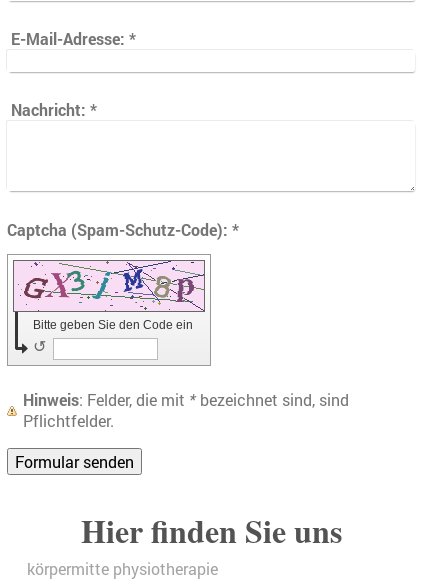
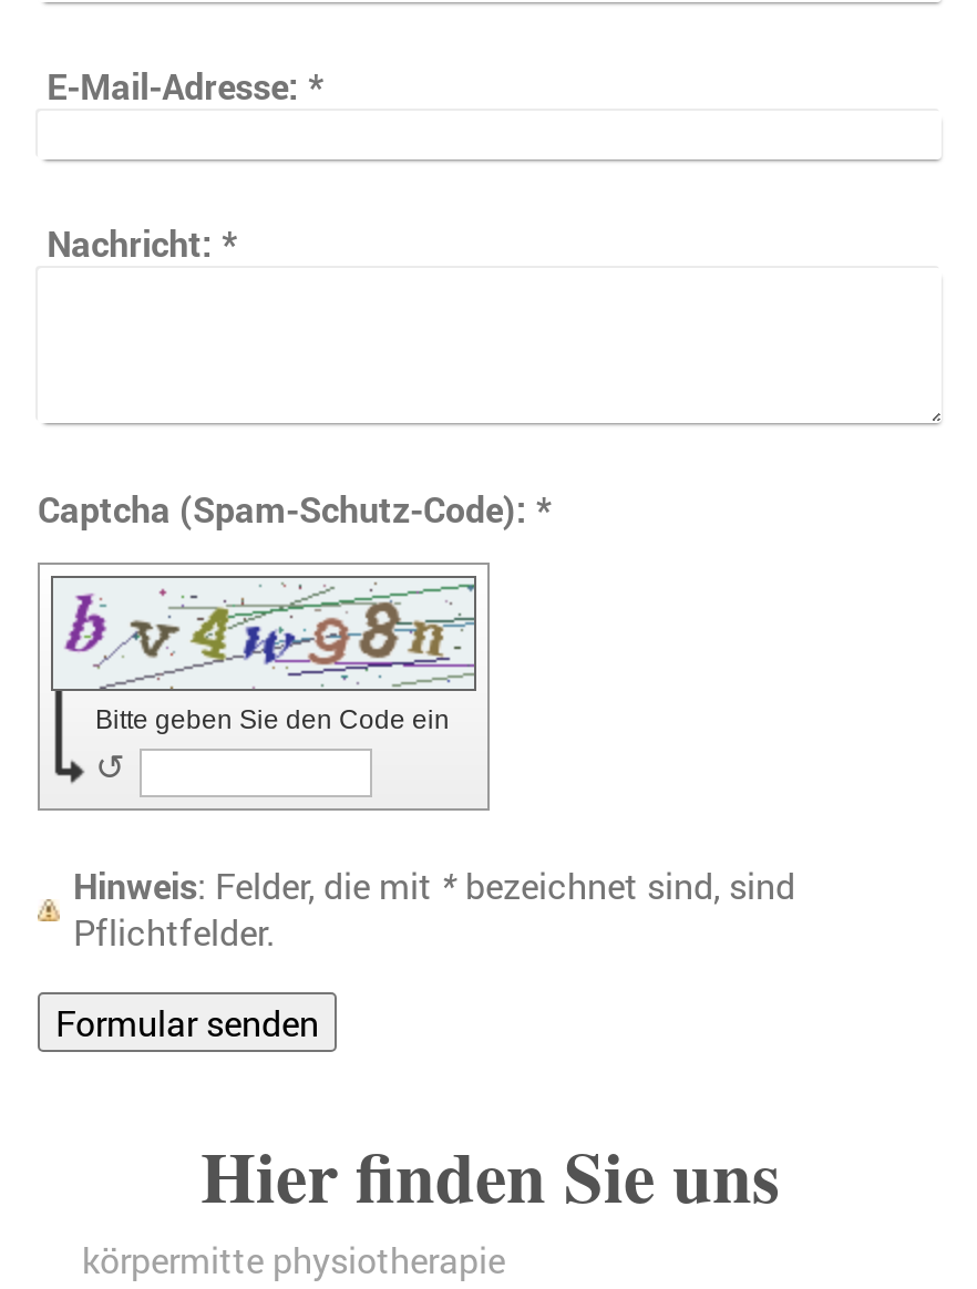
[15,260,205,312] [image] -> [55,576,476,691] [image]

